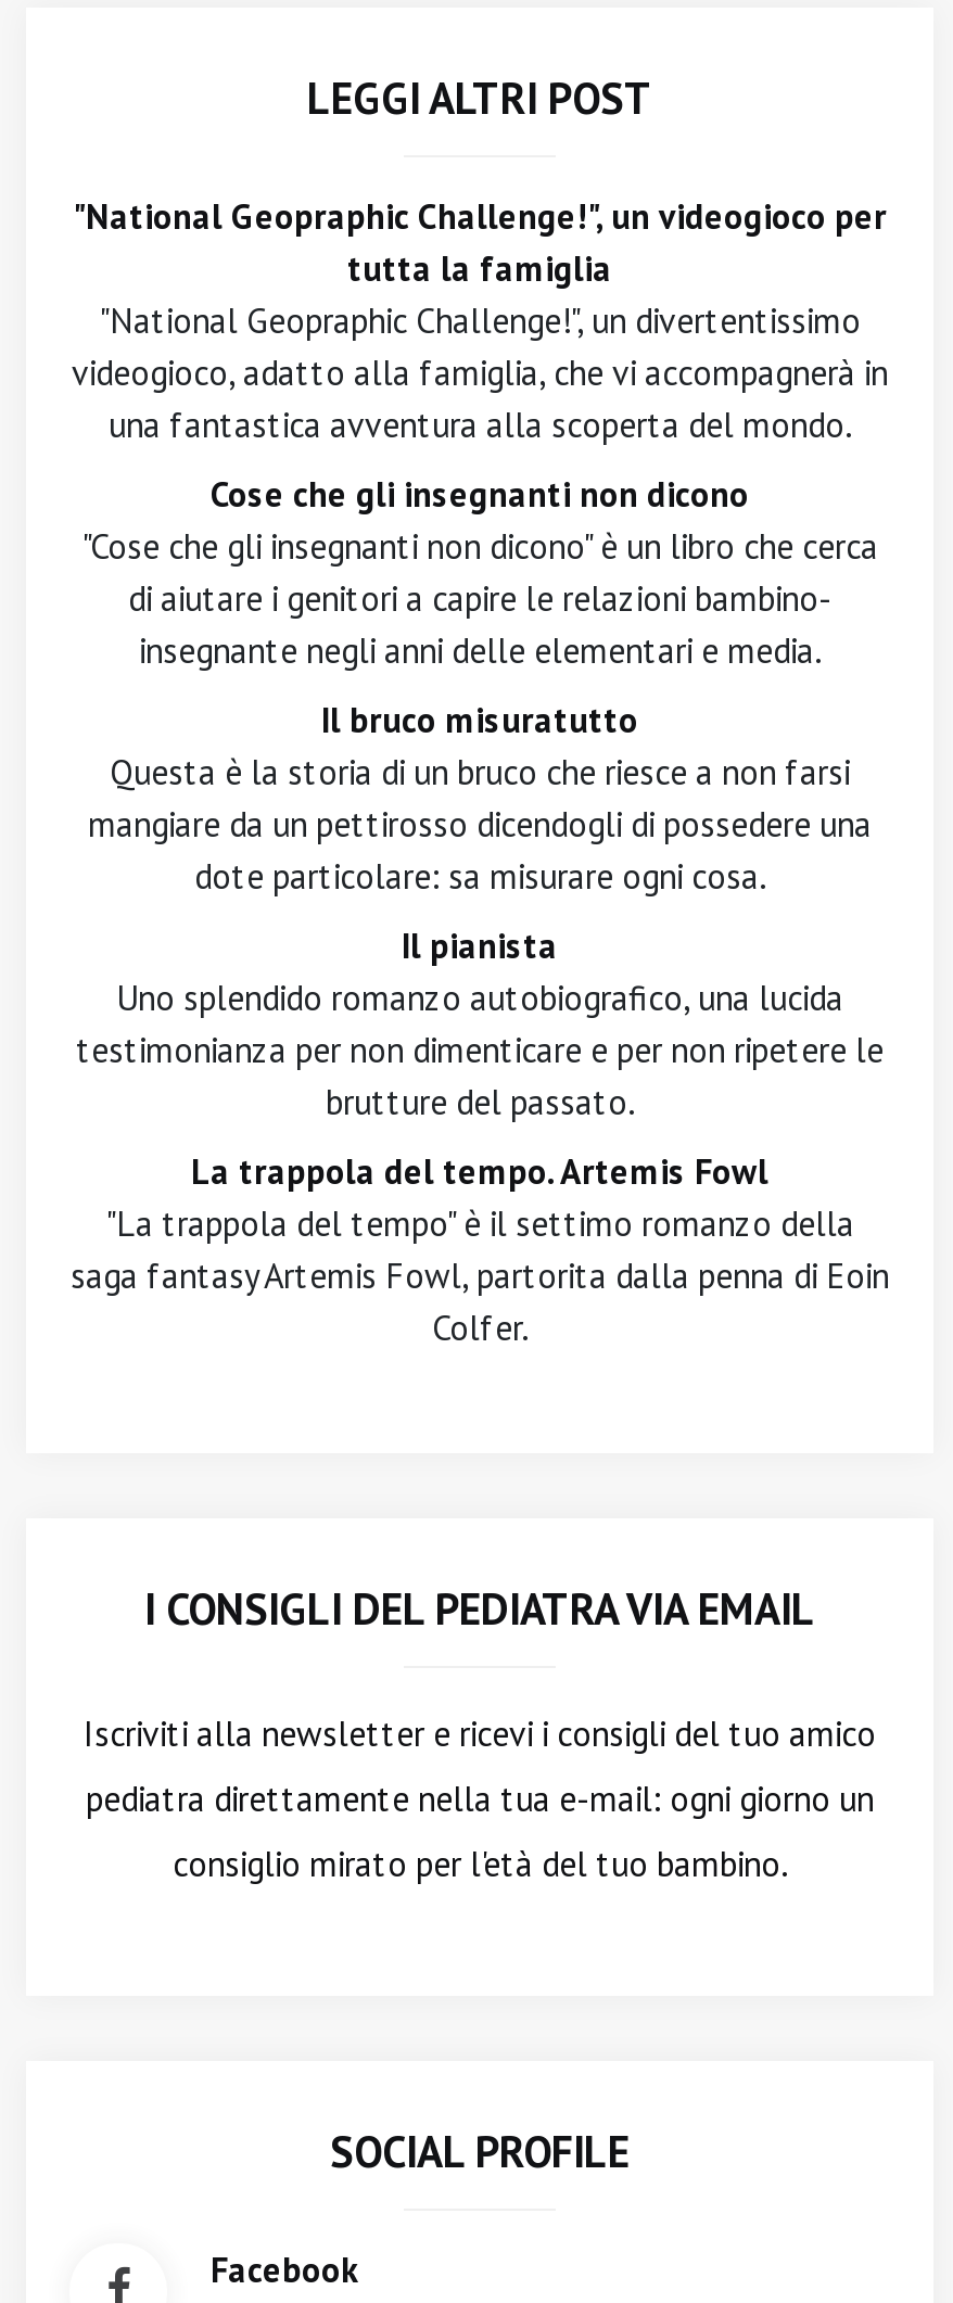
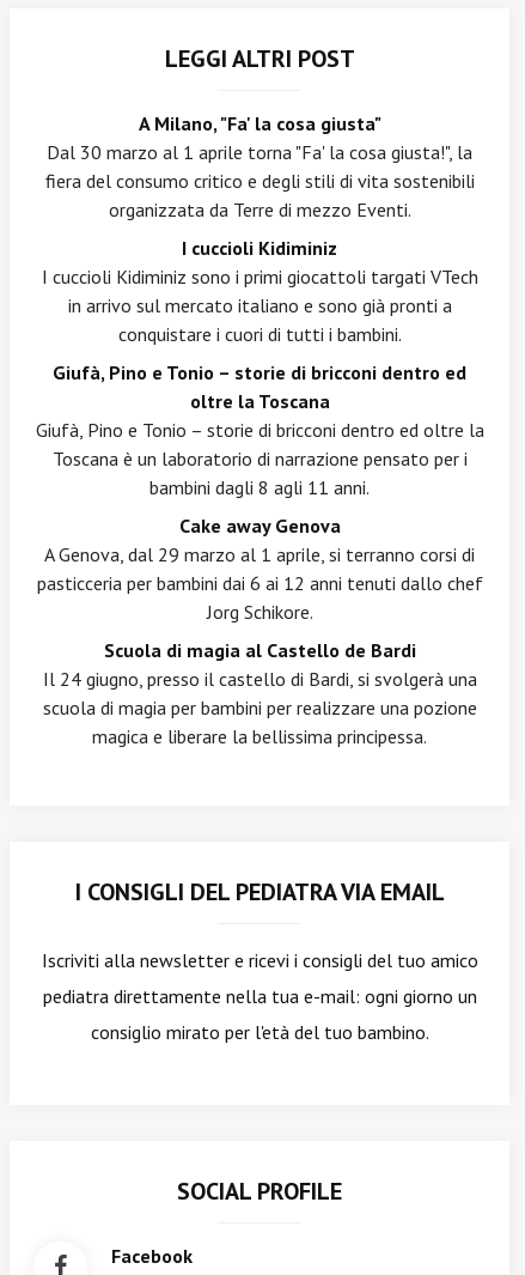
[72,194,888,446] "National Geopraphic Challenge!", un videogioco per | tutta la famiglia | "National Geopraphic Challenge!", un divertentissimo | videogioco, adatto alla famiglia, che vi accompagnerà in | una fantastica avventura alla scoperta del mondo. -> [45,111,474,221] A Milano, "Fa' la cosa giusta" | Dal 30 marzo al 1 aprile torna "Fa' la cosa giusta!", la | fiera del consumo critico e degli stili di vita sostenibili | organizzata da Terre di mezzo Eventi.
[81,472,878,672] Cose che gli insegnanti non dicono | "Cose che gli insegnanti non dicono" è un libro che cerca | di aiutare i genitori a capire le relazioni bambino- | insegnante negli anni delle elementari e media. -> [41,236,478,346] I cuccioli Kidiminiz | I cuccioli Kidiminiz sono i primi giocattoli targati VTech | in arrivo sul mercato italiano e sono già pronti a | conquistare i cuori di tutti i bambini.
[88,698,872,898] Il bruco misuratutto | Questa è la storia di un bruco che riesce a non farsi | mangiare da un pettirosso dicendogli di possedere una | dote particolare: sa misurare ogni cosa. -> [35,360,484,499] Giufà, Pino e Tonio – storie di bricconi dentro ed | oltre la Toscana | Giufà, Pino e Tonio – storie di bricconi dentro ed oltre la | Toscana è un laboratorio di narrazione pensato per i | bambini dagli 8 agli 11 anni.
[76,924,884,1123] Il pianista | Uno splendido romanzo autobiografico, una lucida | testimonianza per non dimenticare e per non ripetere le | brutture del passato. -> [36,514,483,624] Cake away Genova | A Genova, dal 29 marzo al 1 aprile, si terranno corsi di | pasticceria per bambini dai 6 ai 12 anni tenuti dallo chef | Jorg Schikore.
[71,1149,889,1349] La trappola del tempo. Artemis Fowl | "La trappola del tempo" è il settimo romanzo della | saga fantasy Artemis Fowl, partorita dalla penna di Eoin | Colfer. -> [42,638,477,748] Scuola di magia al Castello de Bardi | Il 24 giugno, presso il castello di Bardi, si svolgerà una | scuola di magia per bambini per realizzare una pozione | magica e liberare la bellissima principessa.

